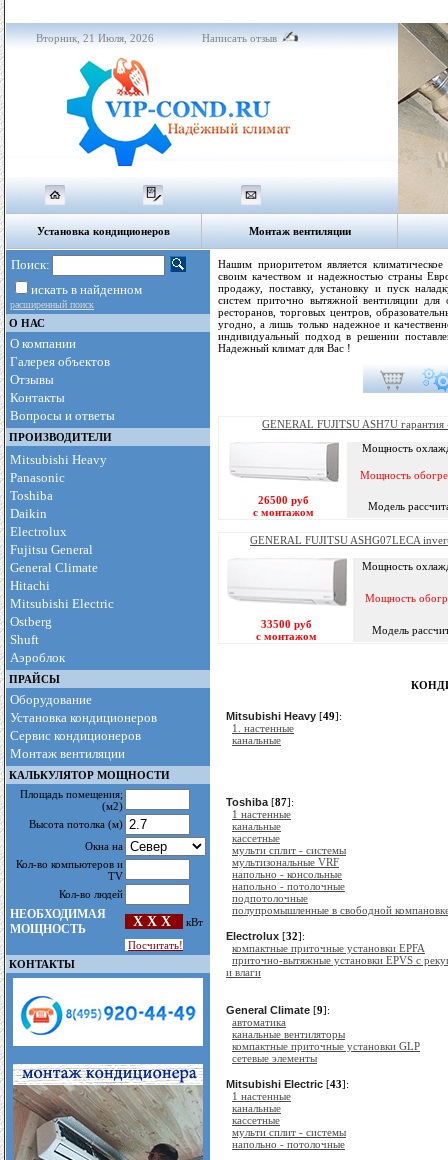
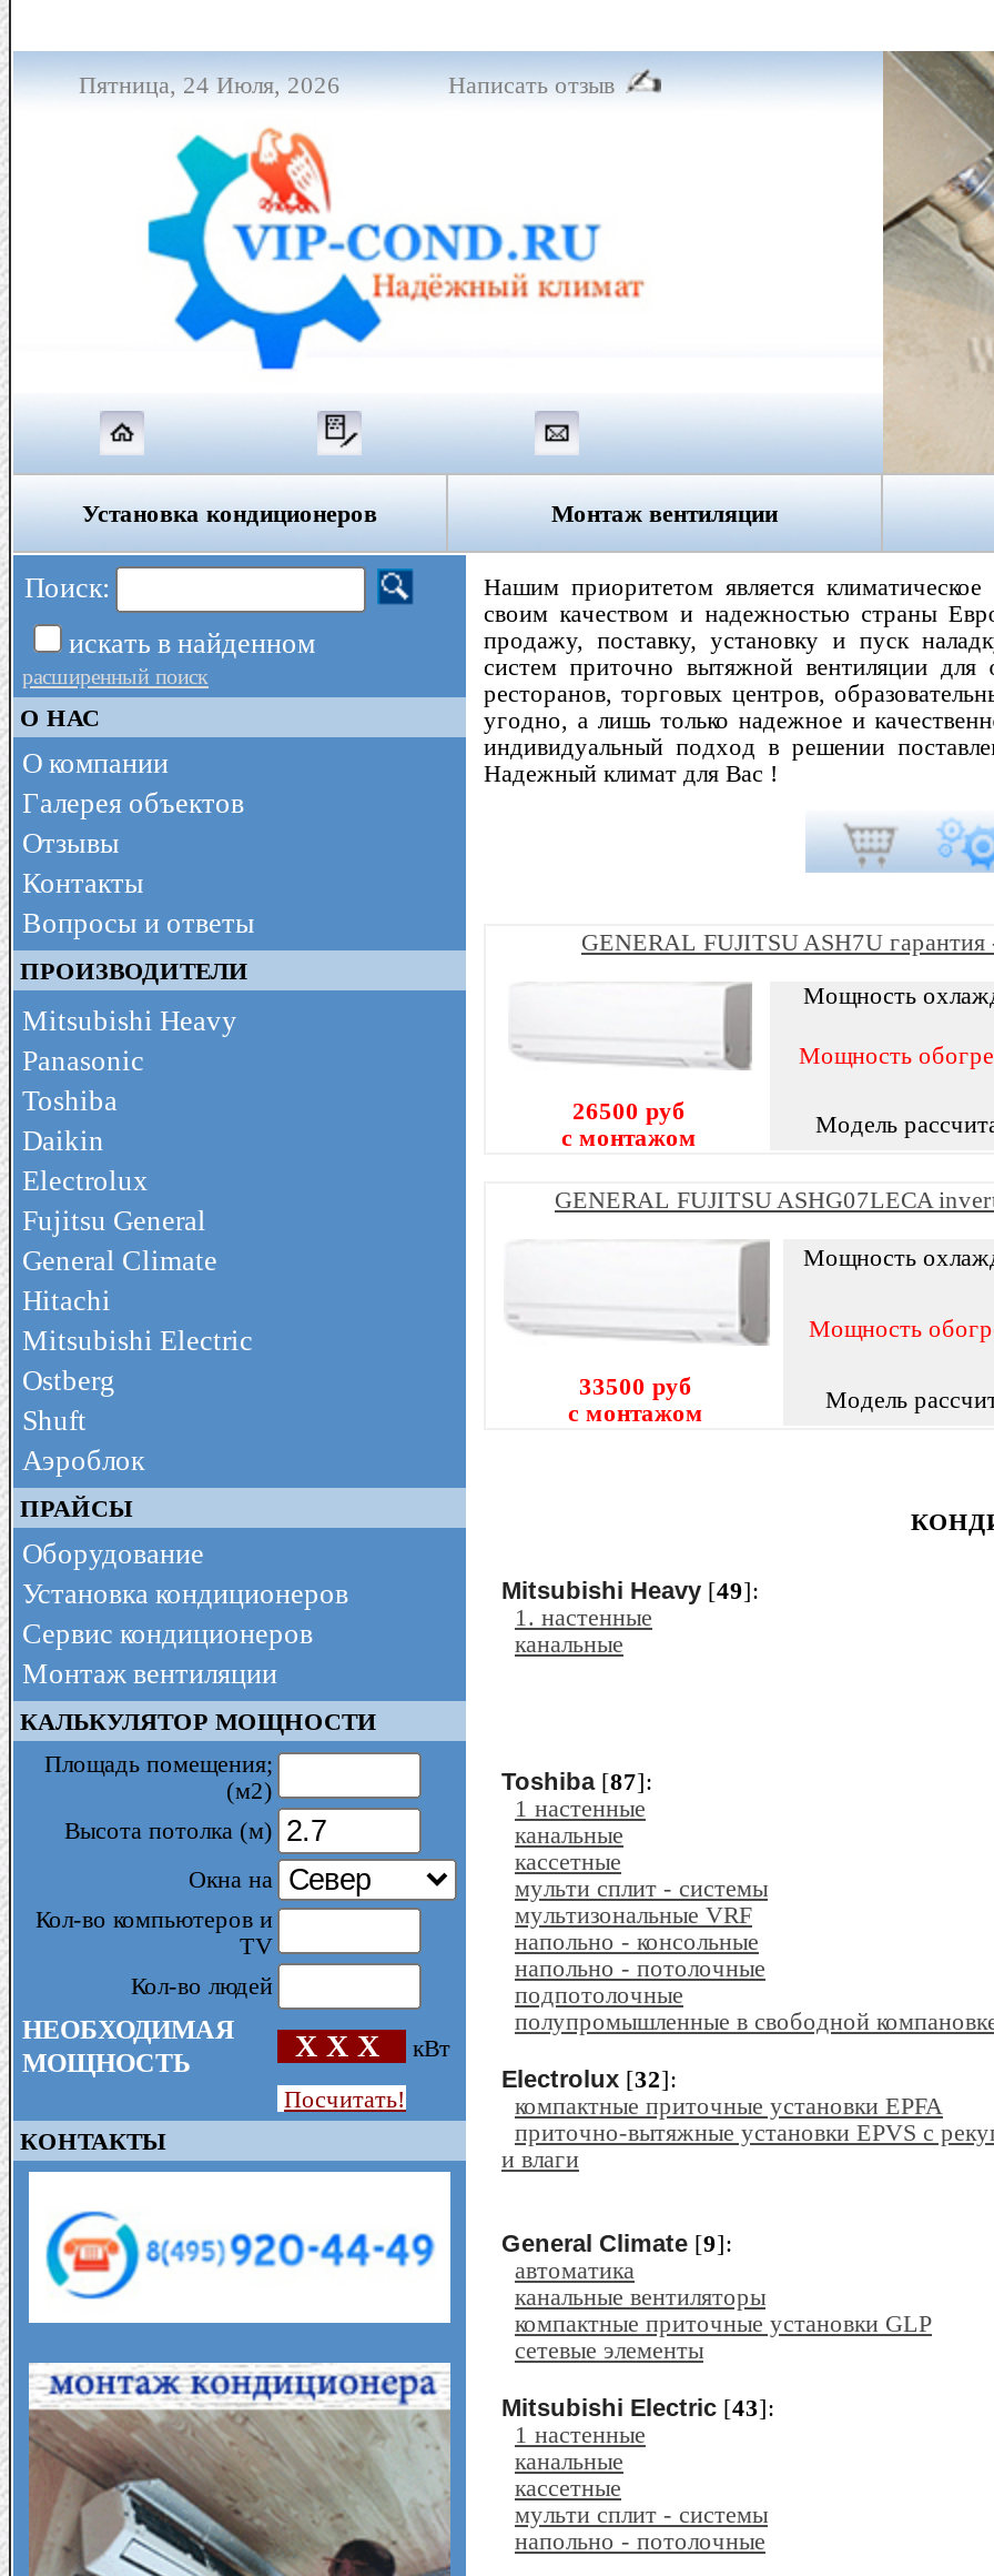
[35,32,153,44] Вторник, 21 Июля, 2026 -> [79,71,341,98] Пятница, 24 Июля, 2026

